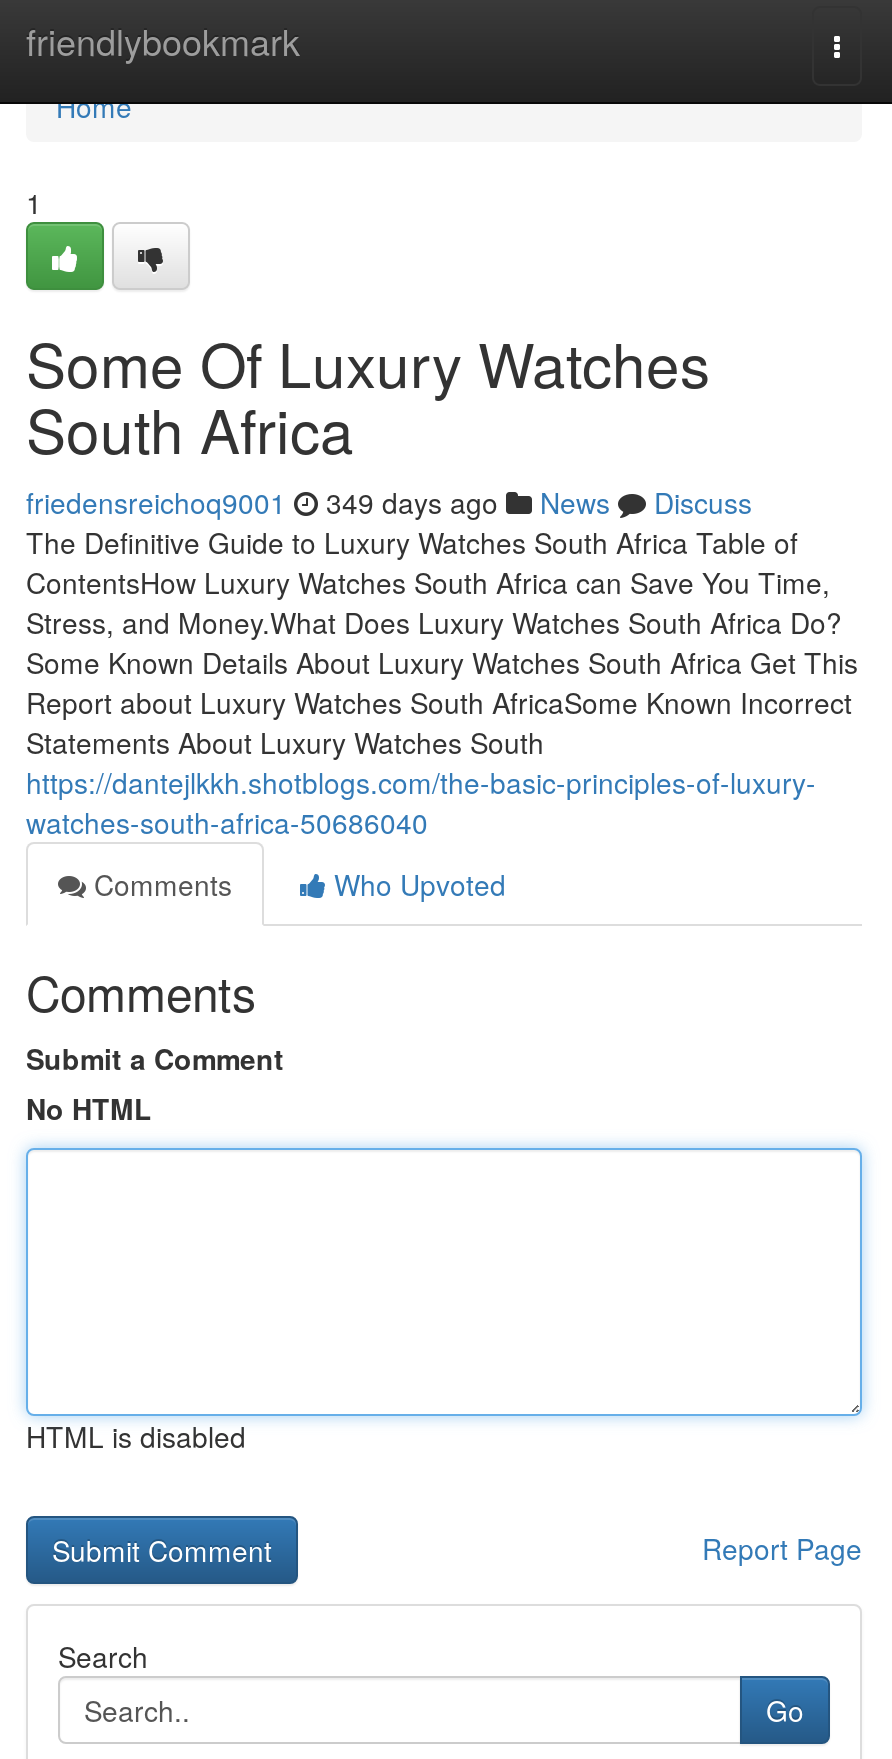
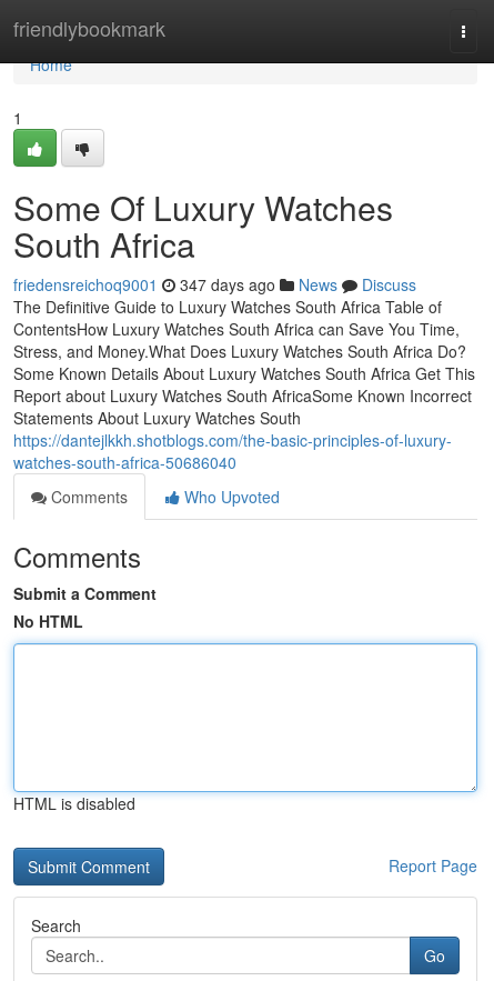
[26,482,752,522] friedensreichoq9001 349 days ago News Discuss -> [13,273,416,296] friedensreichoq9001 347 days ago News Discuss

